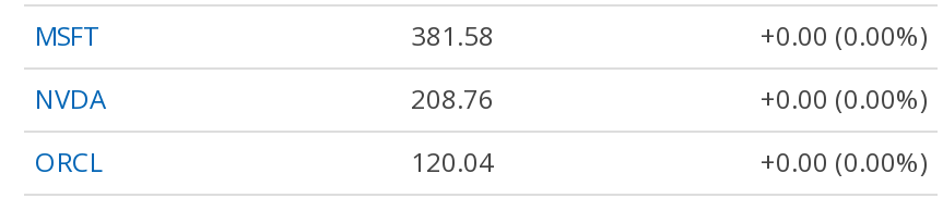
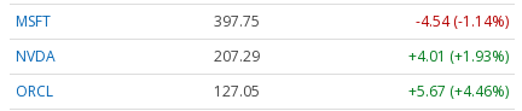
[411,16,494,53] 381.58 -> [214,10,260,31] 397.75
[761,16,927,53] +0.00 (0.00%) -> [416,10,509,31] -4.54 (-1.14%)
[411,79,494,116] 208.76 -> [214,45,260,66] 207.29
[761,79,927,116] +0.00 (0.00%) -> [408,45,509,66] +4.01 (+1.93%)
[411,143,494,180] 120.04 -> [214,80,260,101] 127.05
[761,143,927,180] +0.00 (0.00%) -> [408,80,509,101] +5.67 (+4.46%)

